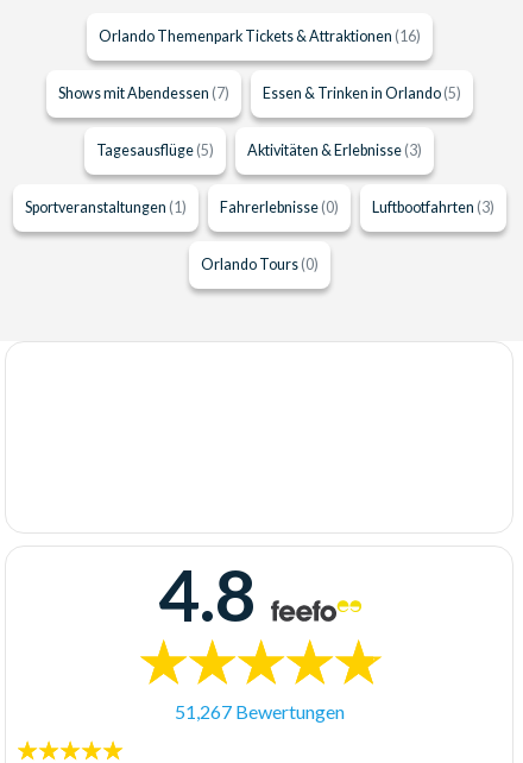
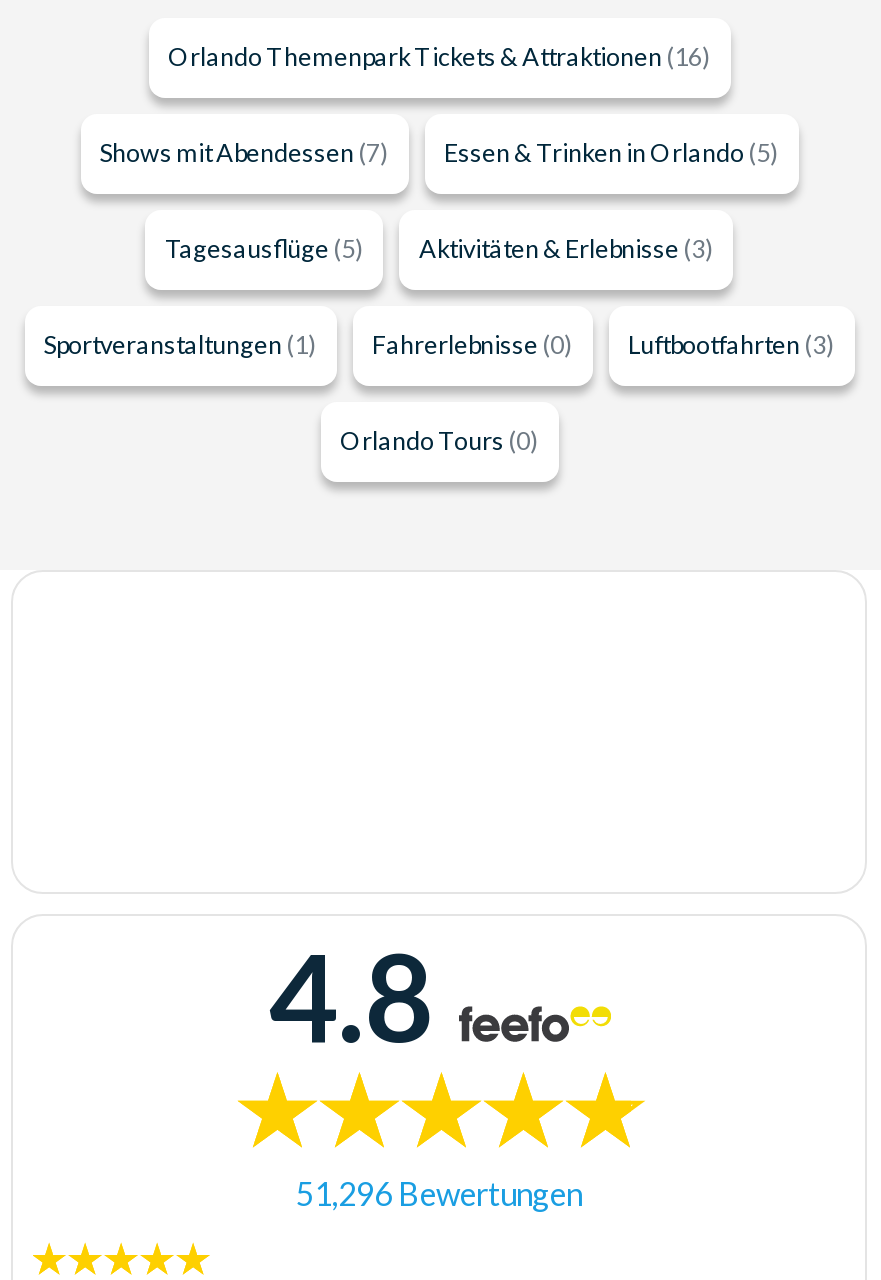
[174,700,344,722] 51,267 Bewertungen -> [296,1174,582,1212] 51,296 Bewertungen

